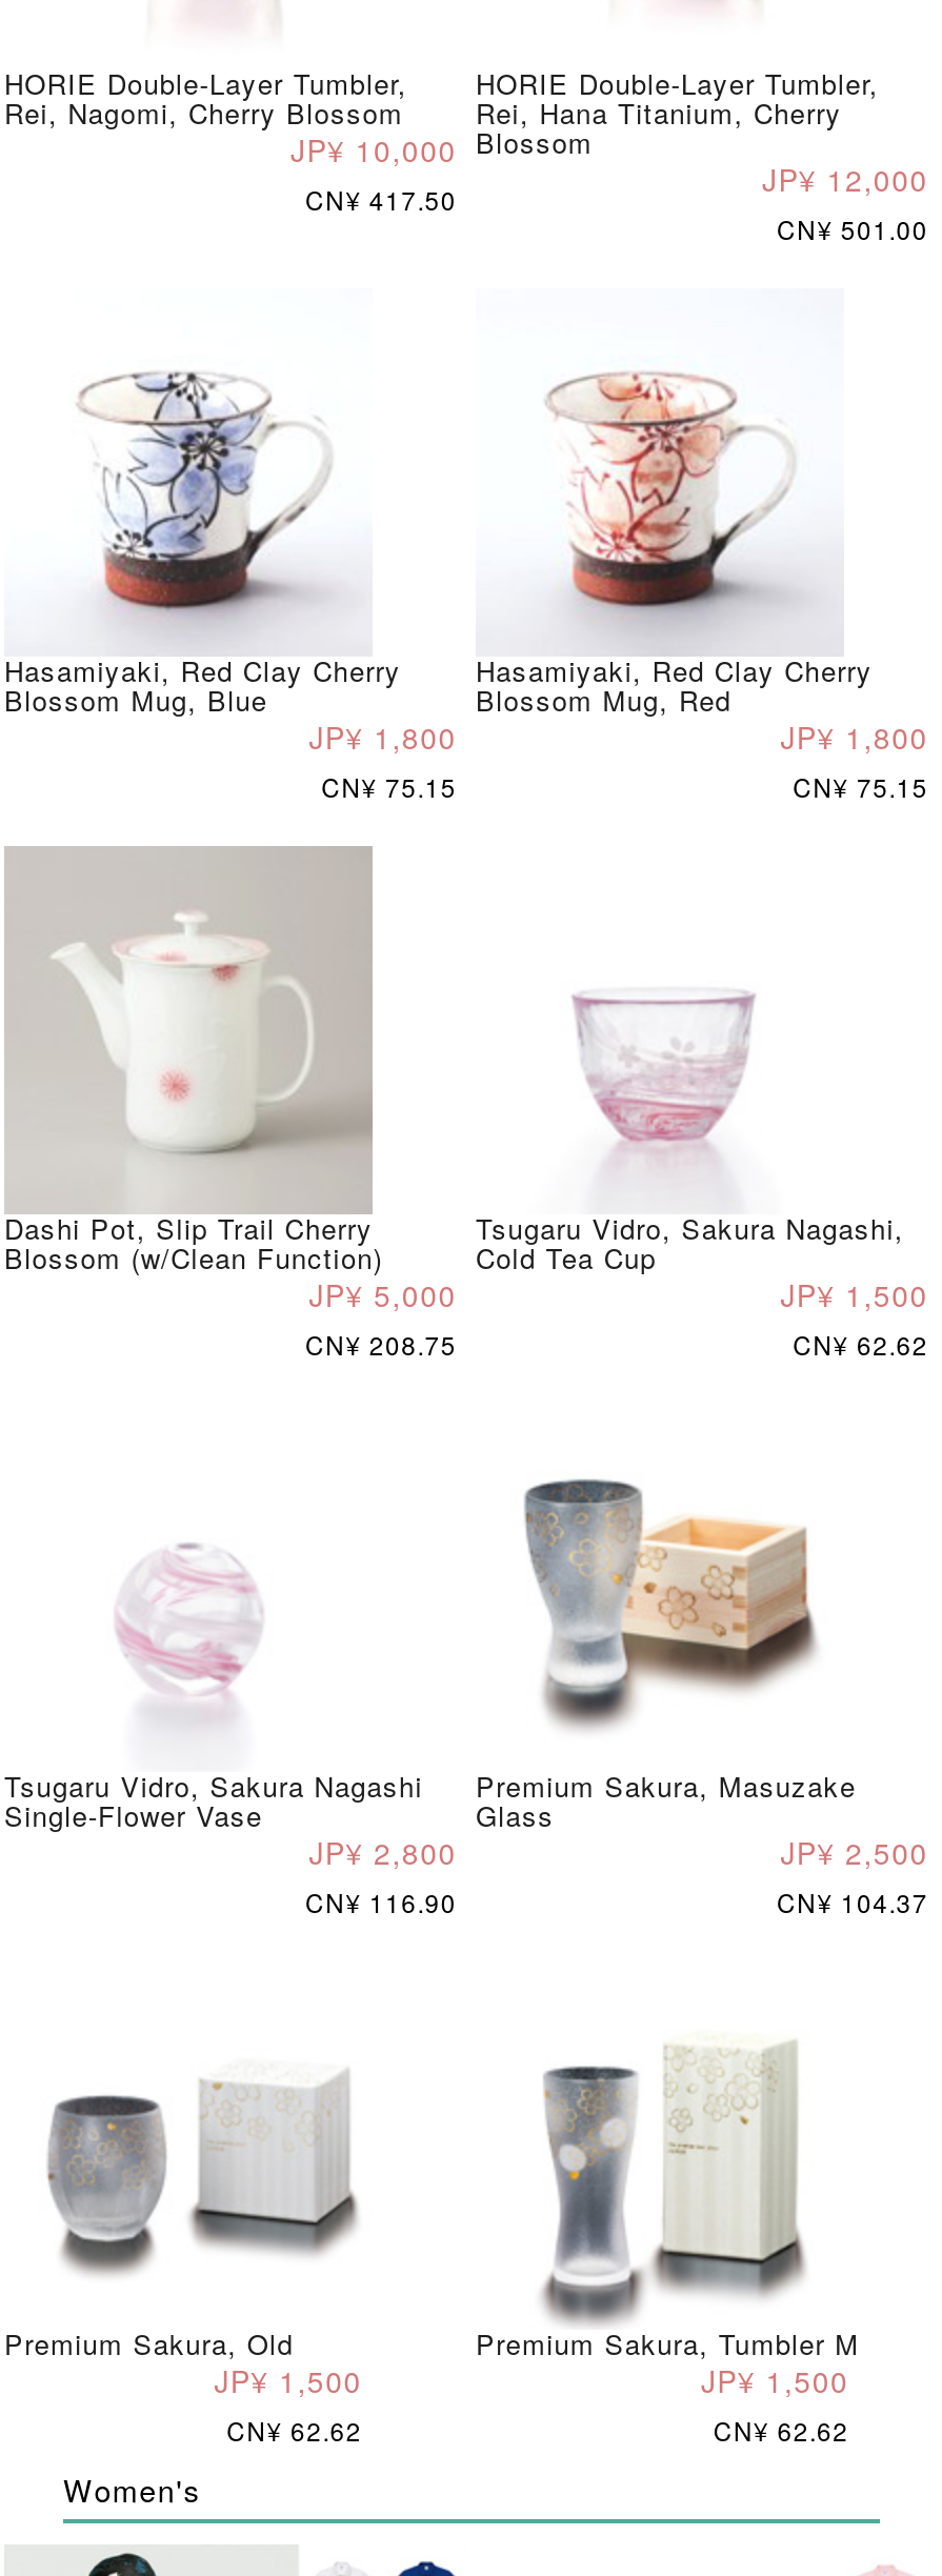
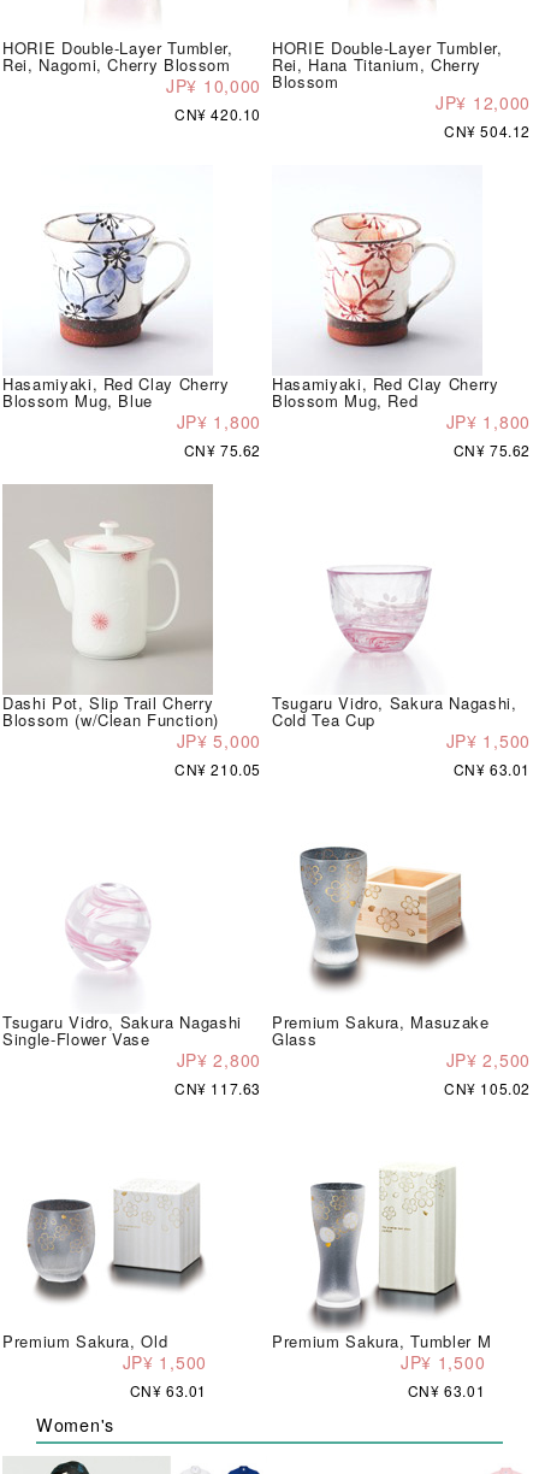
[305,180,457,216] CN¥ 417.50 -> [174,103,261,123] CN¥ 420.10
[777,209,928,245] CN¥ 501.00 -> [444,120,531,140] CN¥ 504.12
[321,767,457,803] CN¥ 75.15 -> [184,439,261,459] CN¥ 75.62
[793,767,928,803] CN¥ 75.15 -> [453,439,531,459] CN¥ 75.62
[305,1325,457,1361] CN¥ 208.75 -> [174,758,261,779] CN¥ 210.05
[793,1325,928,1361] CN¥ 62.62 -> [453,758,531,779] CN¥ 63.01
[305,1883,457,1918] CN¥ 116.90 -> [174,1077,261,1098] CN¥ 117.63
[777,1883,928,1918] CN¥ 104.37 -> [444,1077,531,1098] CN¥ 105.02
[227,2411,362,2447] CN¥ 62.62 -> [129,1379,207,1400] CN¥ 63.01
[713,2411,849,2447] CN¥ 62.62 -> [408,1379,485,1400] CN¥ 63.01

